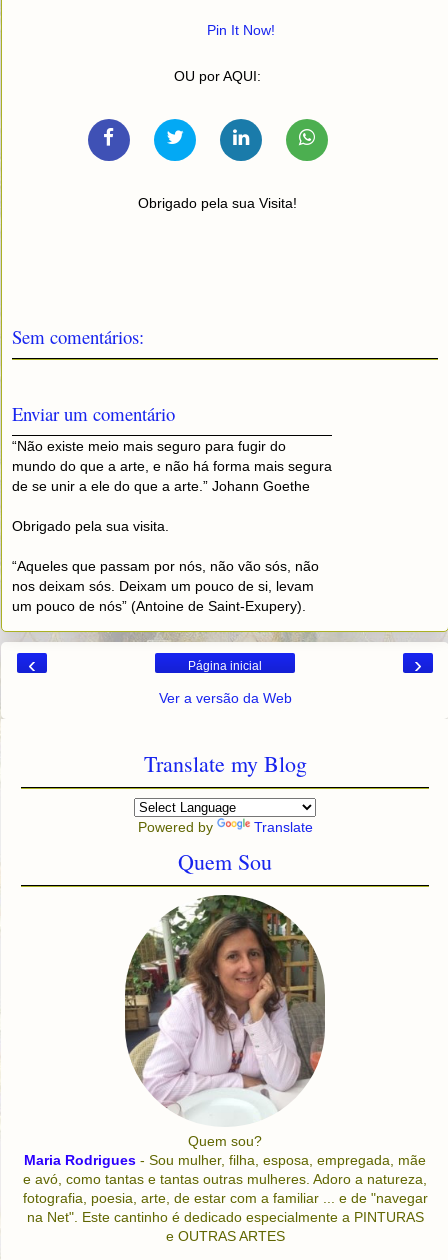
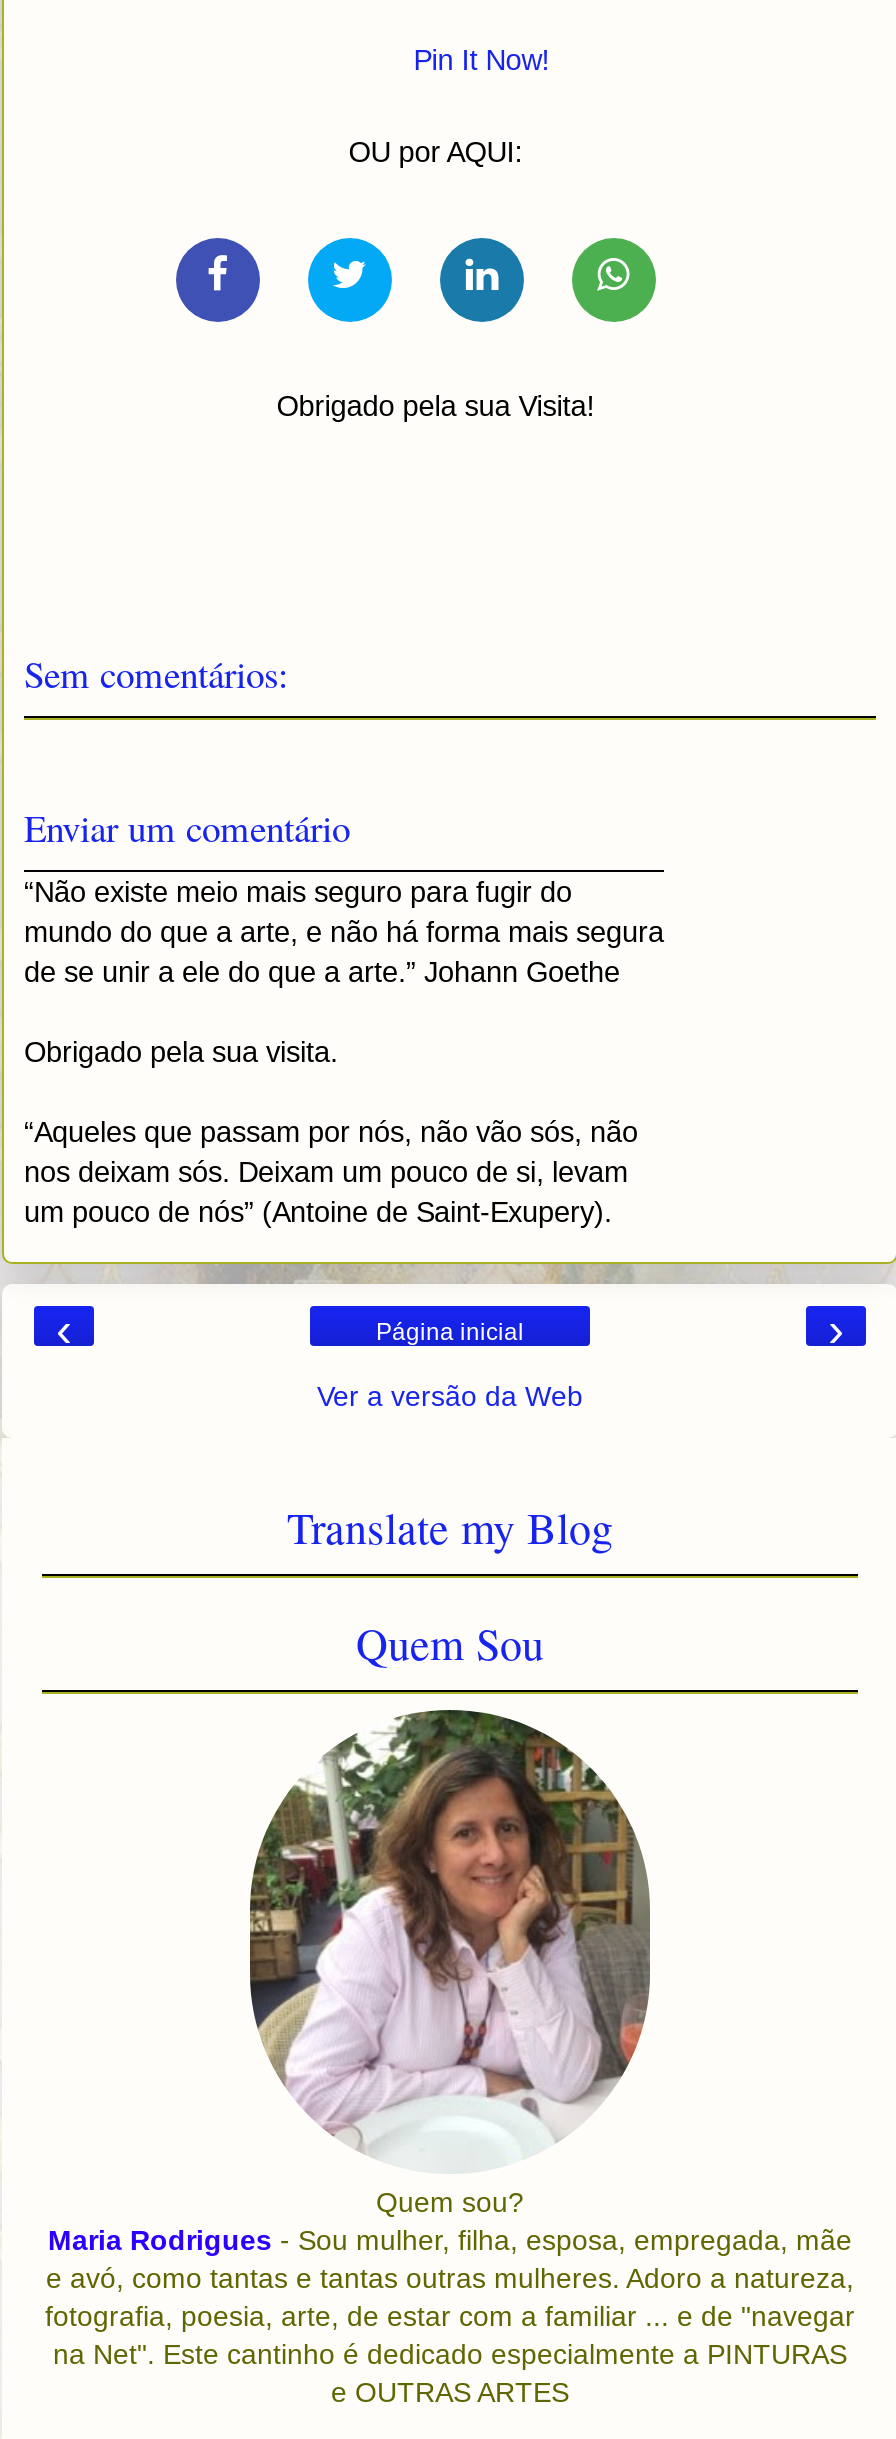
[137,819,312,835] Powered by | Translate -> none

